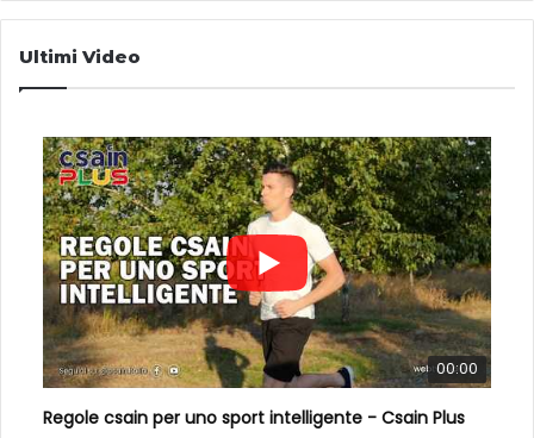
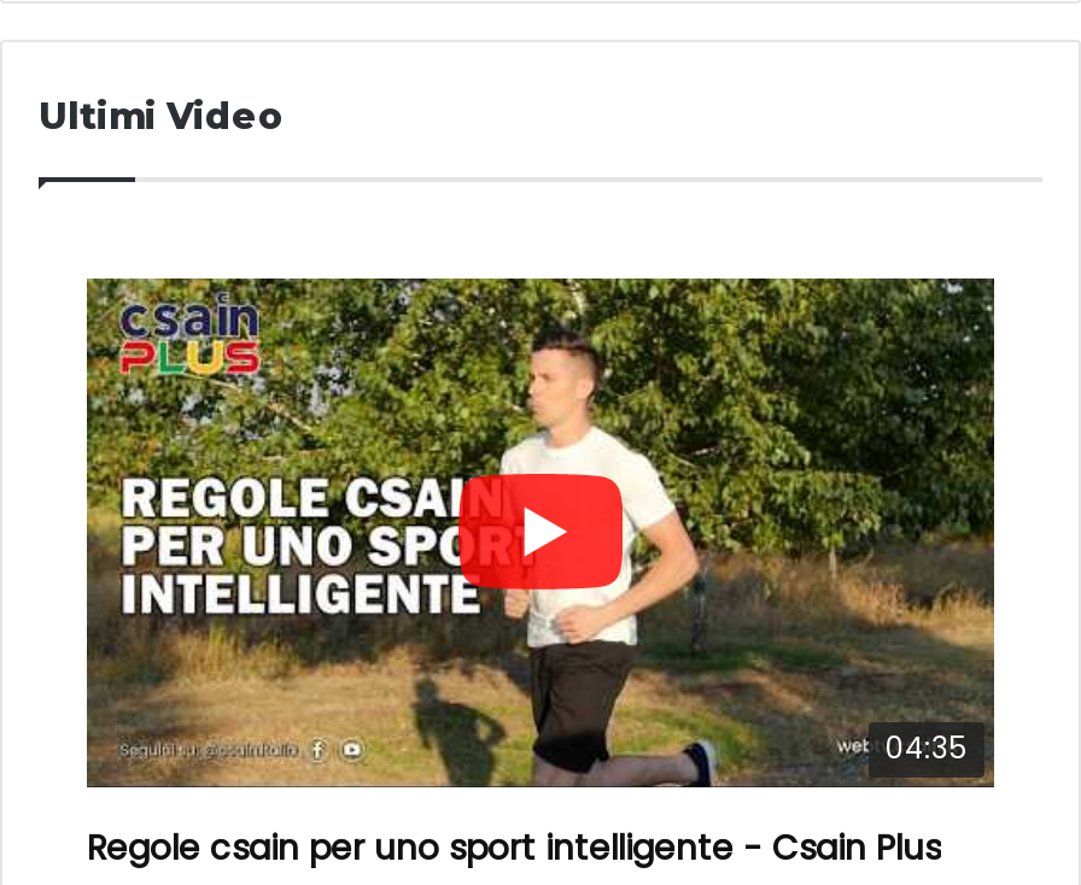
[436,358,478,379] 00:00 -> [886,726,968,767] 04:35

